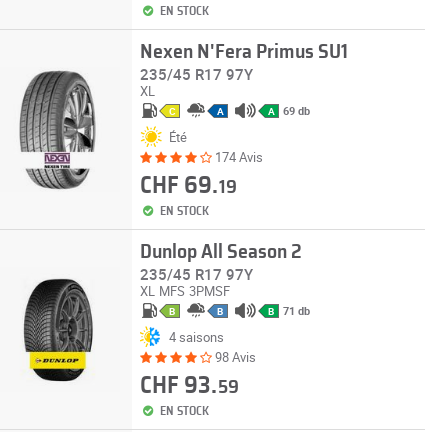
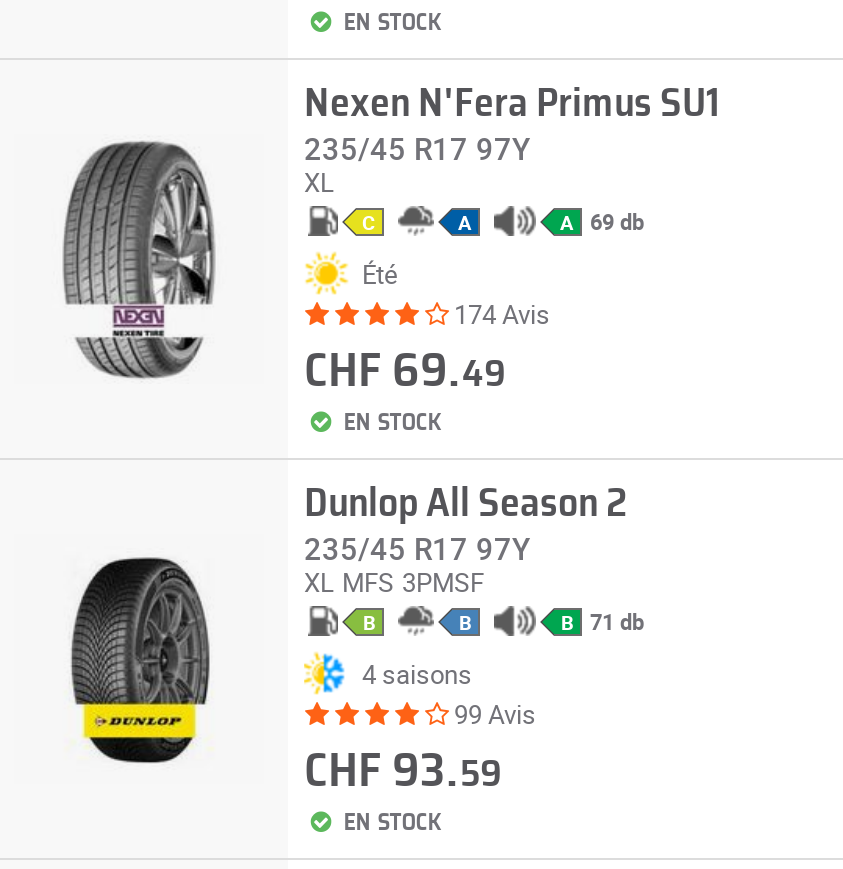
[140,174,237,198] CHF 69.19 -> [304,348,506,396] CHF 69.49
[215,348,256,366] 98 Avis -> [454,696,536,732] 99 Avis

